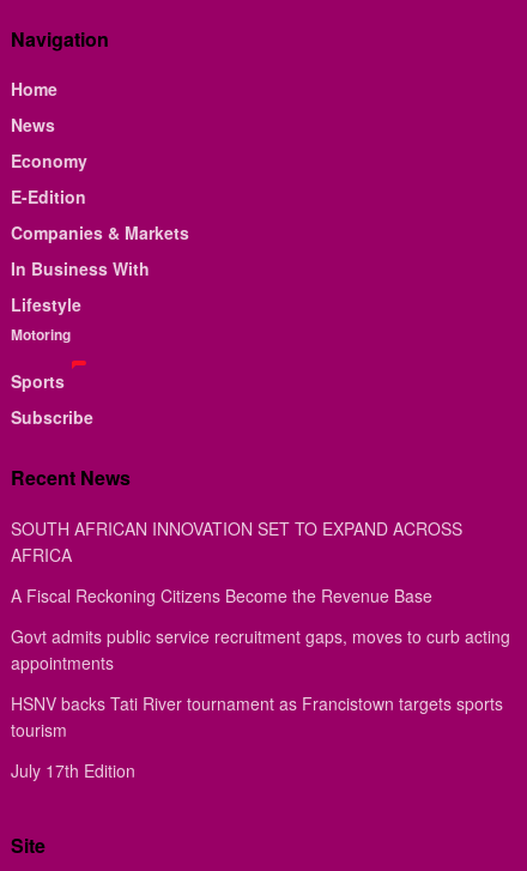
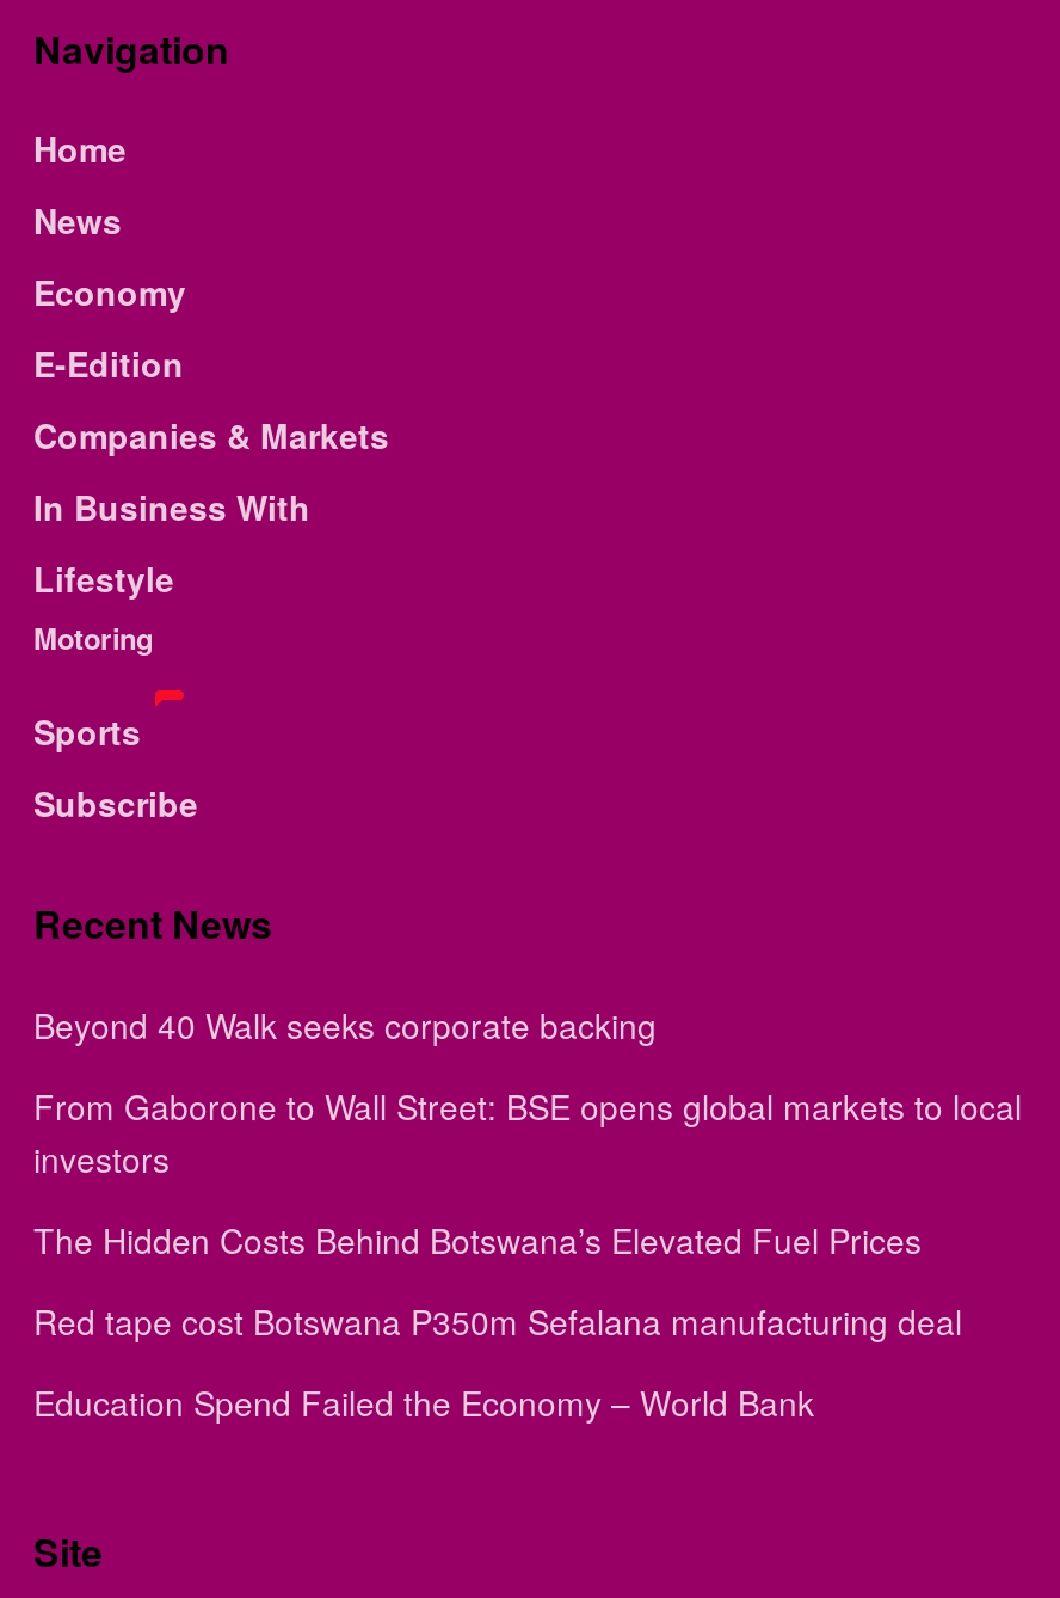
[11,516,462,566] SOUTH AFRICAN INNOVATION SET TO EXPAND ACROSS | AFRICA -> [33,1000,657,1047] Beyond 40 Walk seeks corporate backing
[11,583,432,607] A Fiscal Reckoning Citizens Become the Revenue Base -> [33,1081,1022,1181] From Gaborone to Wall Street: BSE opens global markets to local | investors
[11,624,510,674] Govt admits public service recruitment gaps, moves to curb acting | appointments -> [33,1215,922,1262] The Hidden Costs Behind Botswana’s Elevated Fuel Prices
[11,691,503,741] HSNV backs Tati River tournament as Francistown targets sports | tourism -> [33,1296,962,1344] Red tape cost Botswana P350m Sefalana manufacturing deal
[11,758,135,782] July 17th Edition -> [33,1377,814,1425] Education Spend Failed the Economy – World Bank

